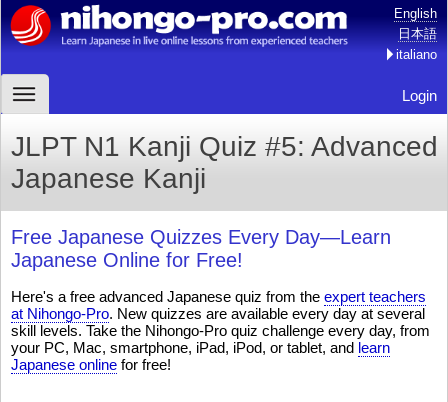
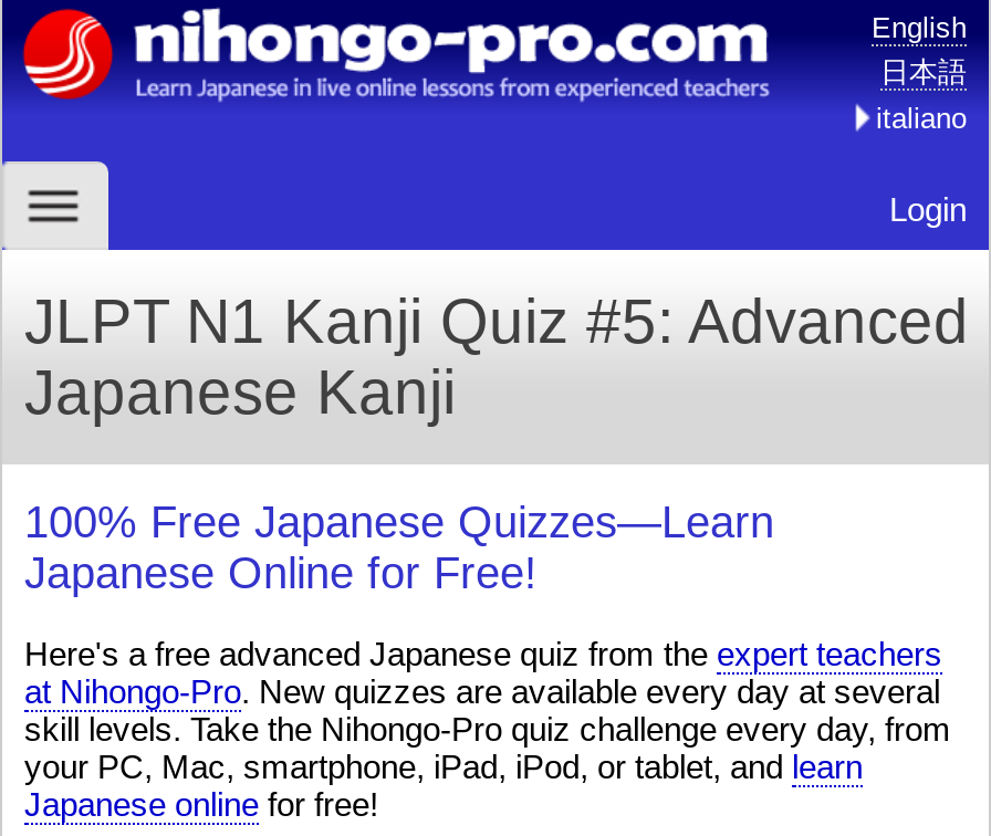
[11,226,391,248] Free Japanese Quizzes Every Day—Learn -> [24,498,774,546] 100% Free Japanese Quizzes—Learn

